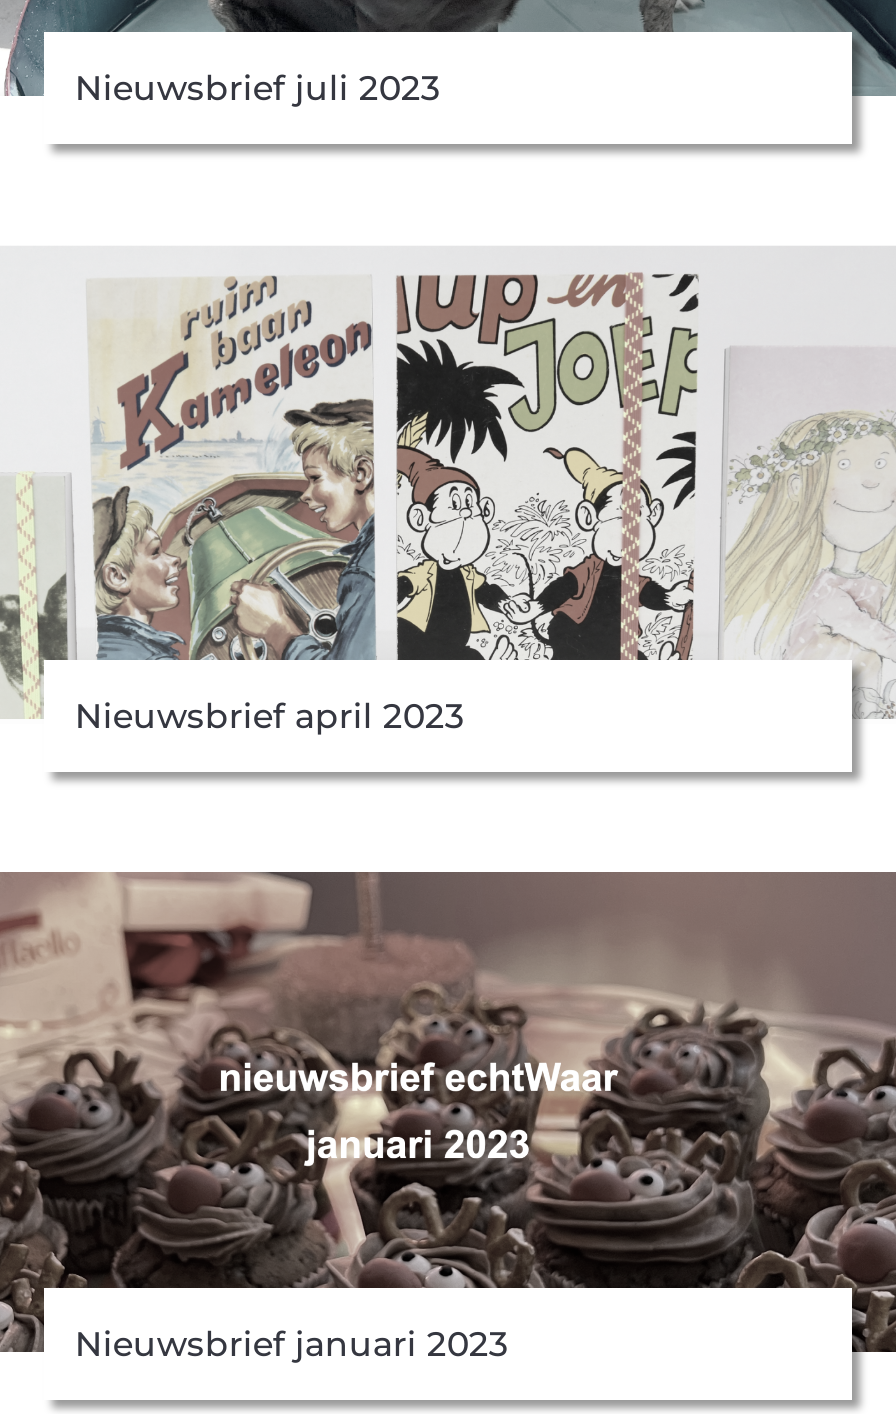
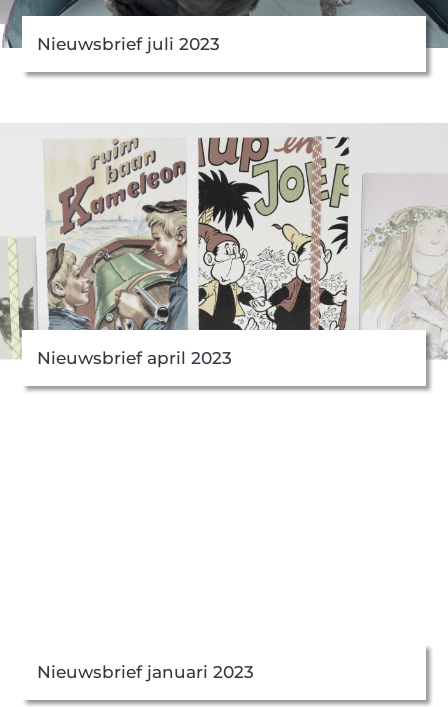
[6,870,890,1354] [image] -> none

